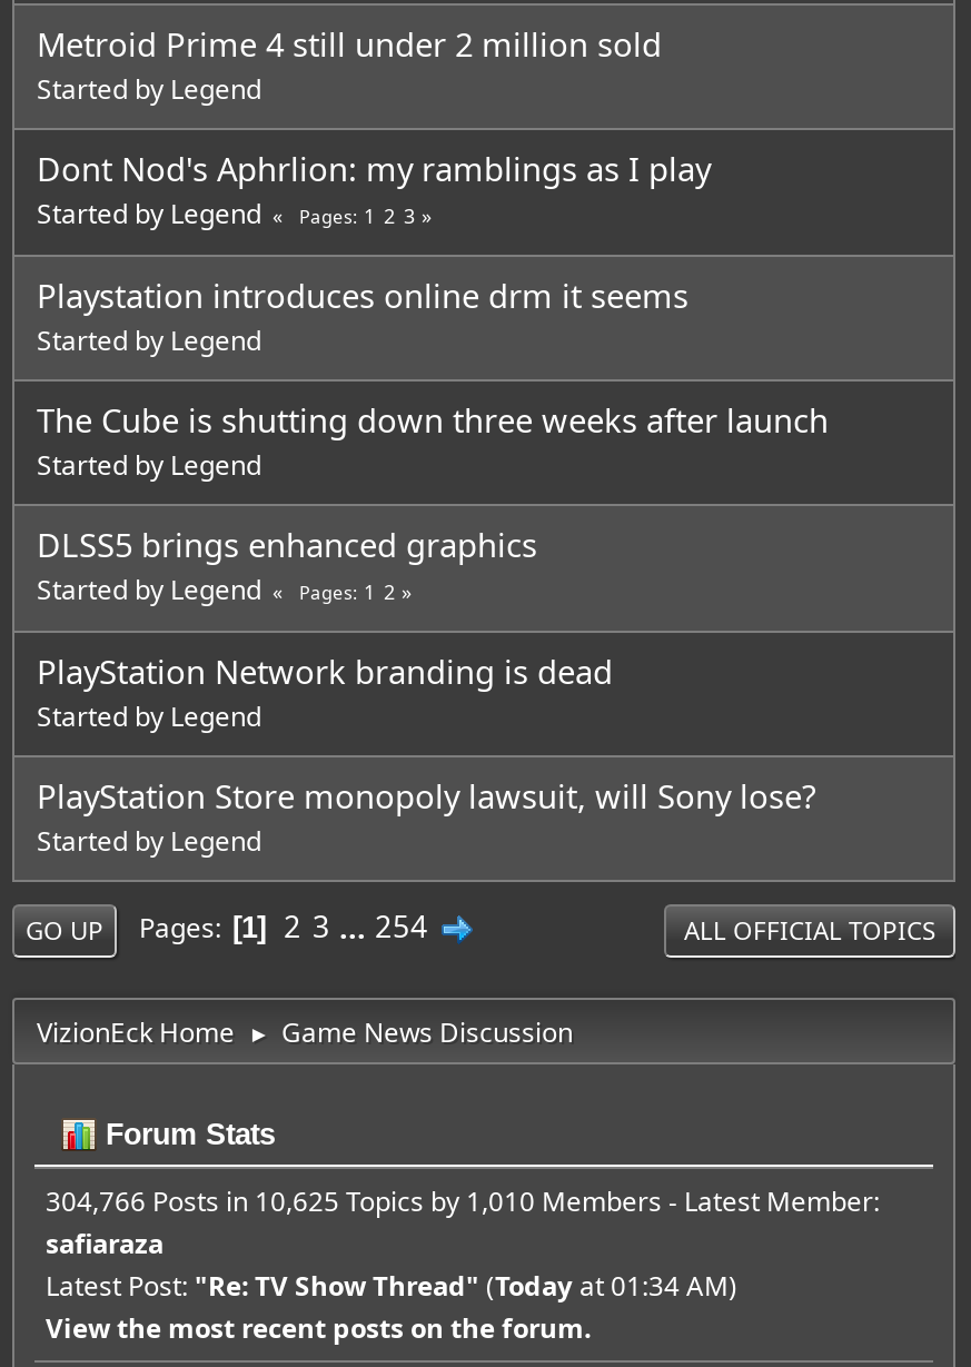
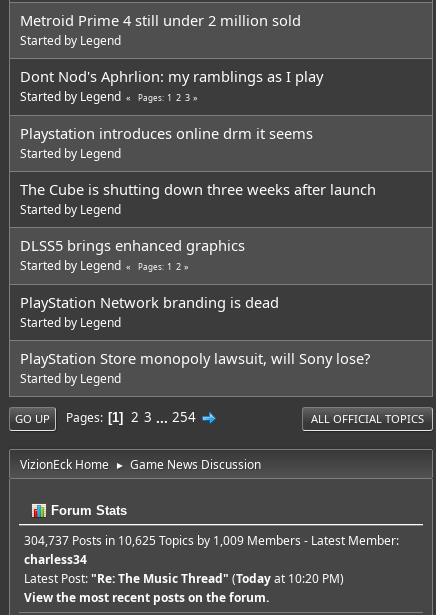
[46,1181,880,1304] 304,766 Posts in 10,625 Topics by 1,010 Members - Latest Member: | safiaraza | Latest Post: "Re: TV Show Thread" (Today at 01:34 AM) -> [24,531,399,586] 304,737 Posts in 10,625 Topics by 1,009 Members - Latest Member: | charless34 | Latest Post: "Re: The Music Thread" (Today at 10:20 PM)

